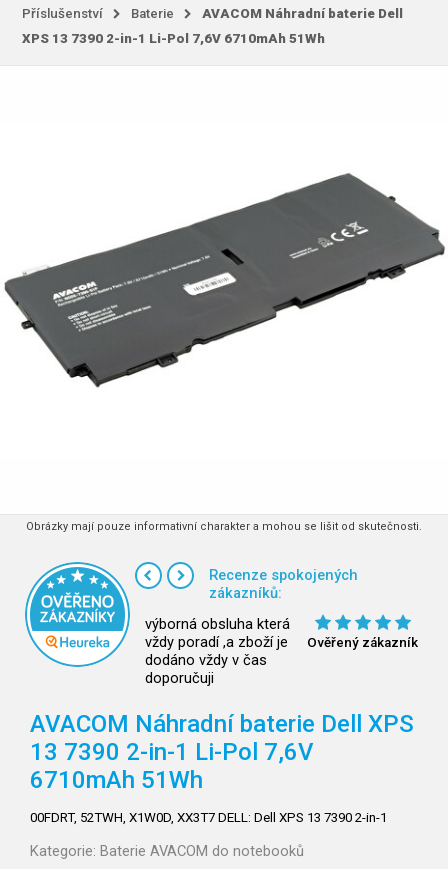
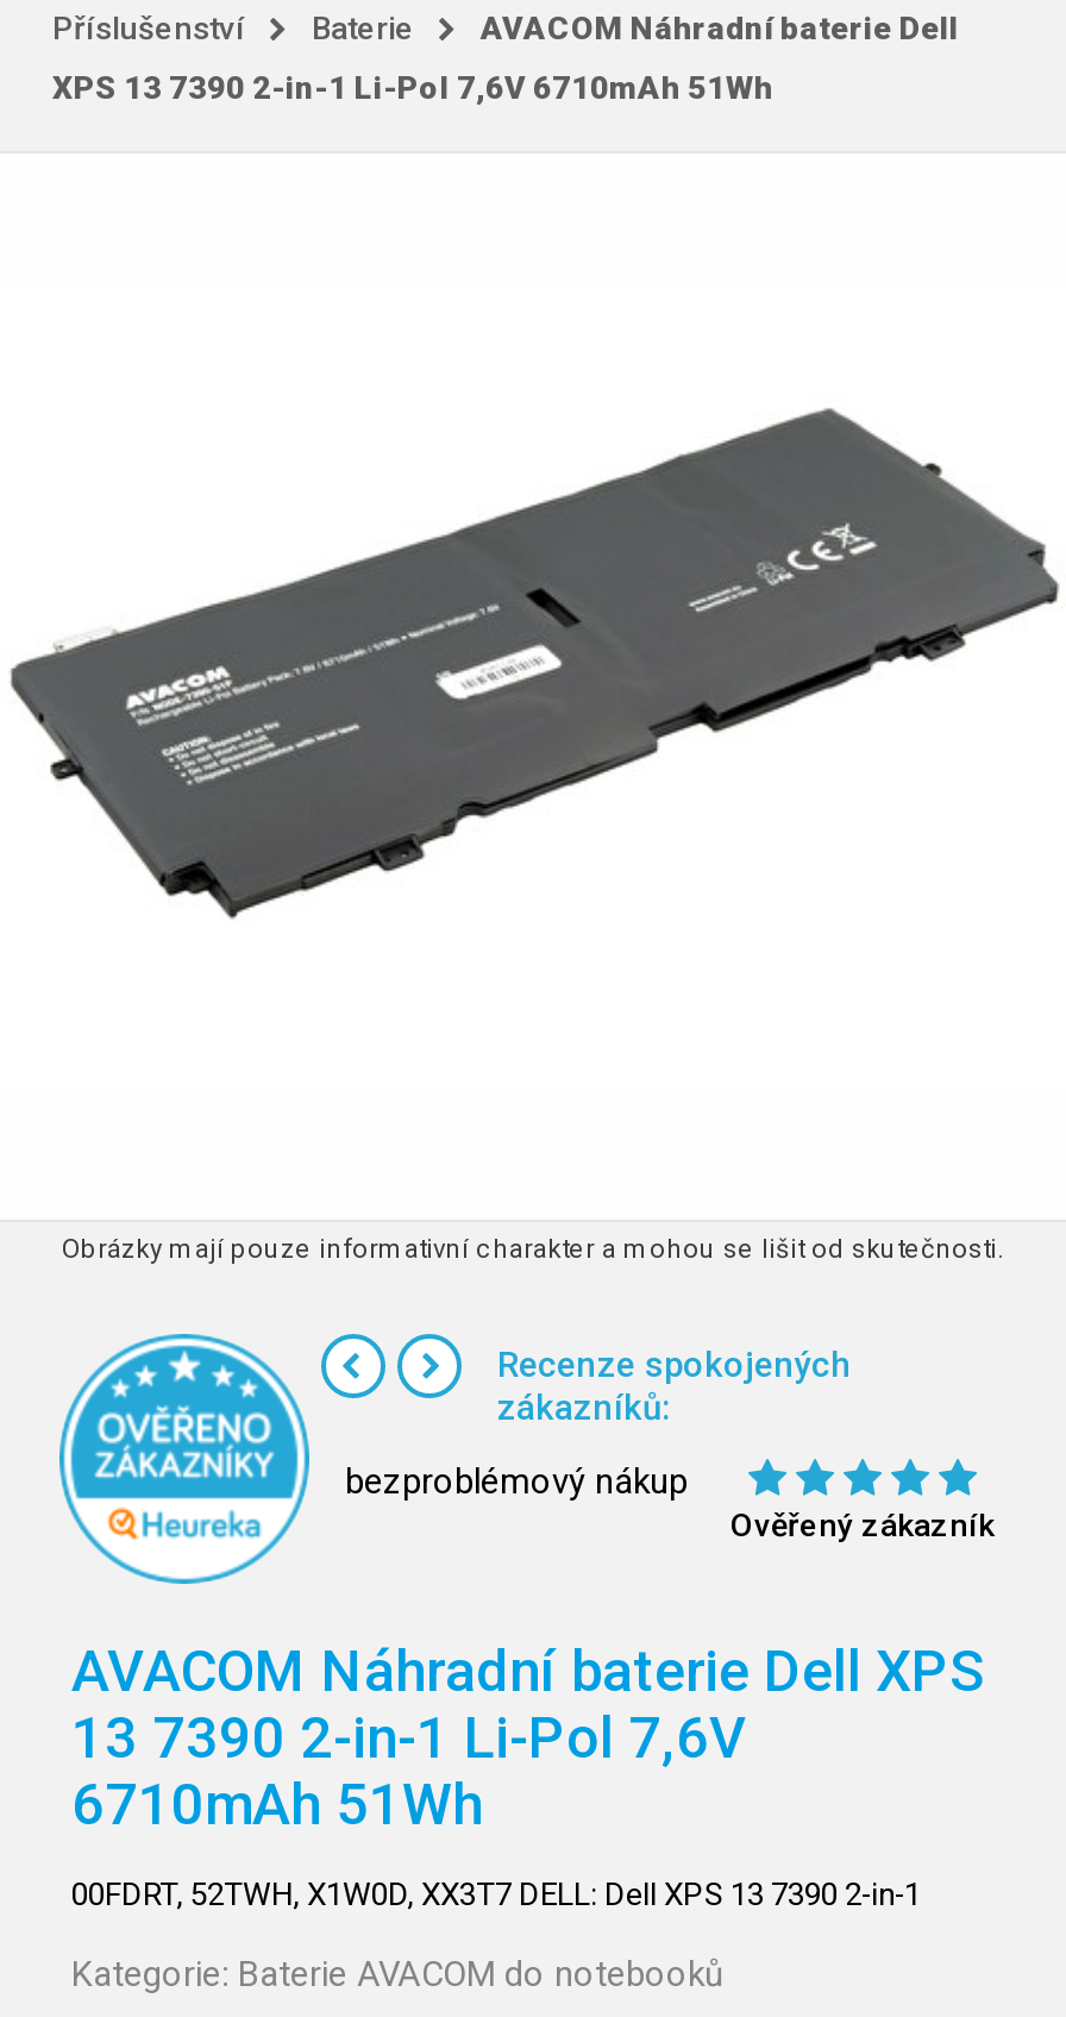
[145,615,290,687] výborná obsluha která | vždy poradí ,a zboží je | dodáno vždy v čas | doporučuji -> [345,1460,688,1503] bezproblémový nákup

